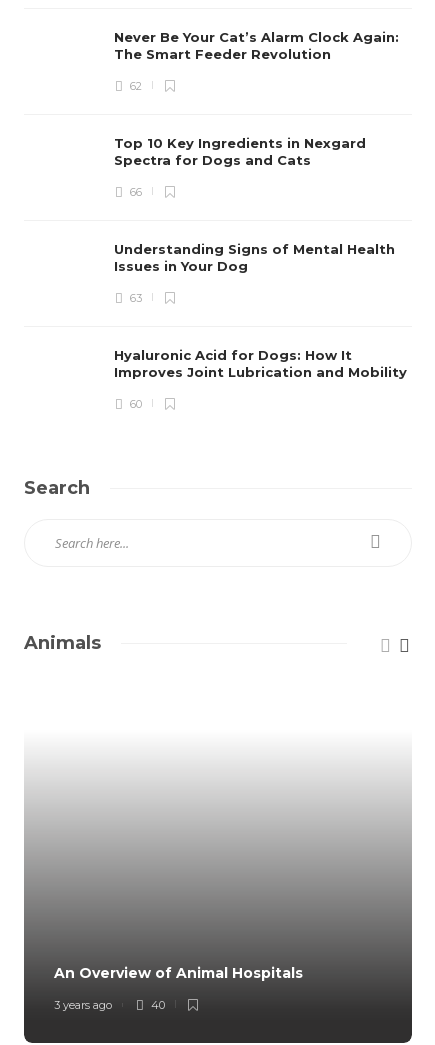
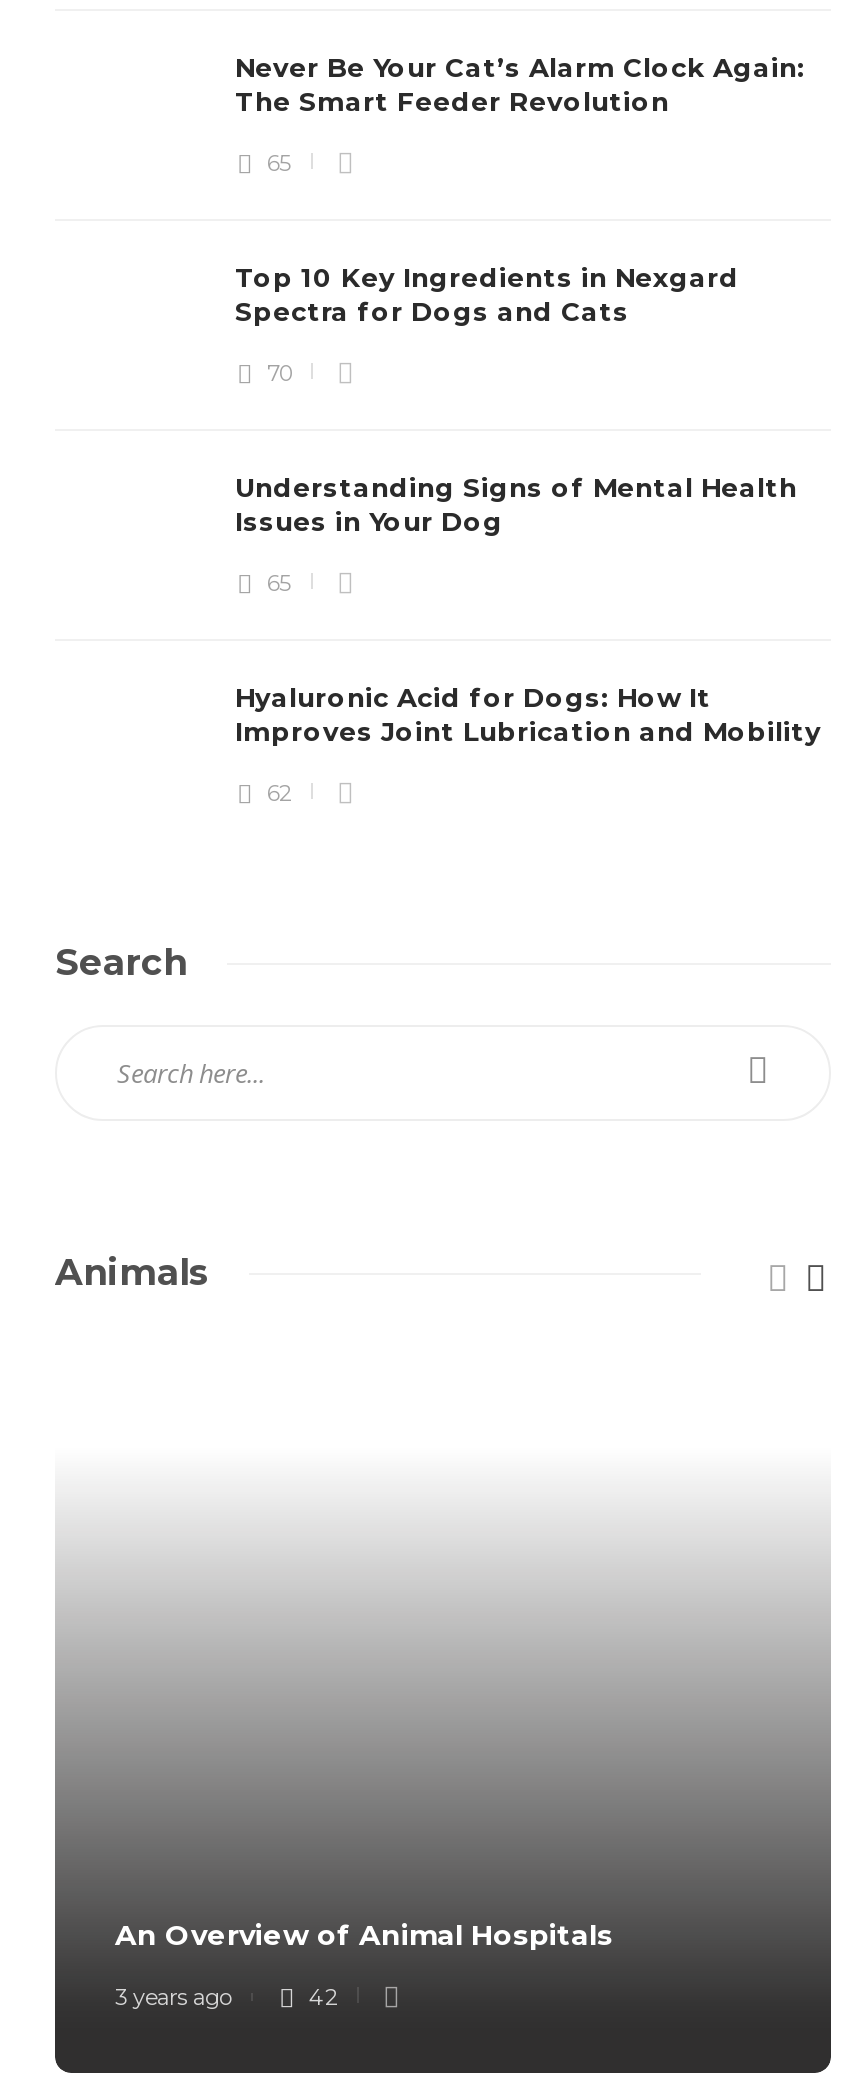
[127,79,142,93] 62 -> [261,149,291,177] 65
[127,185,142,199] 66 -> [261,359,291,387] 70
[127,291,142,305] 63 -> [261,569,291,597] 65
[127,397,142,411] 60 -> [261,779,291,807] 62
[148,998,165,1012] 40 -> [303,1982,337,2010] 42

